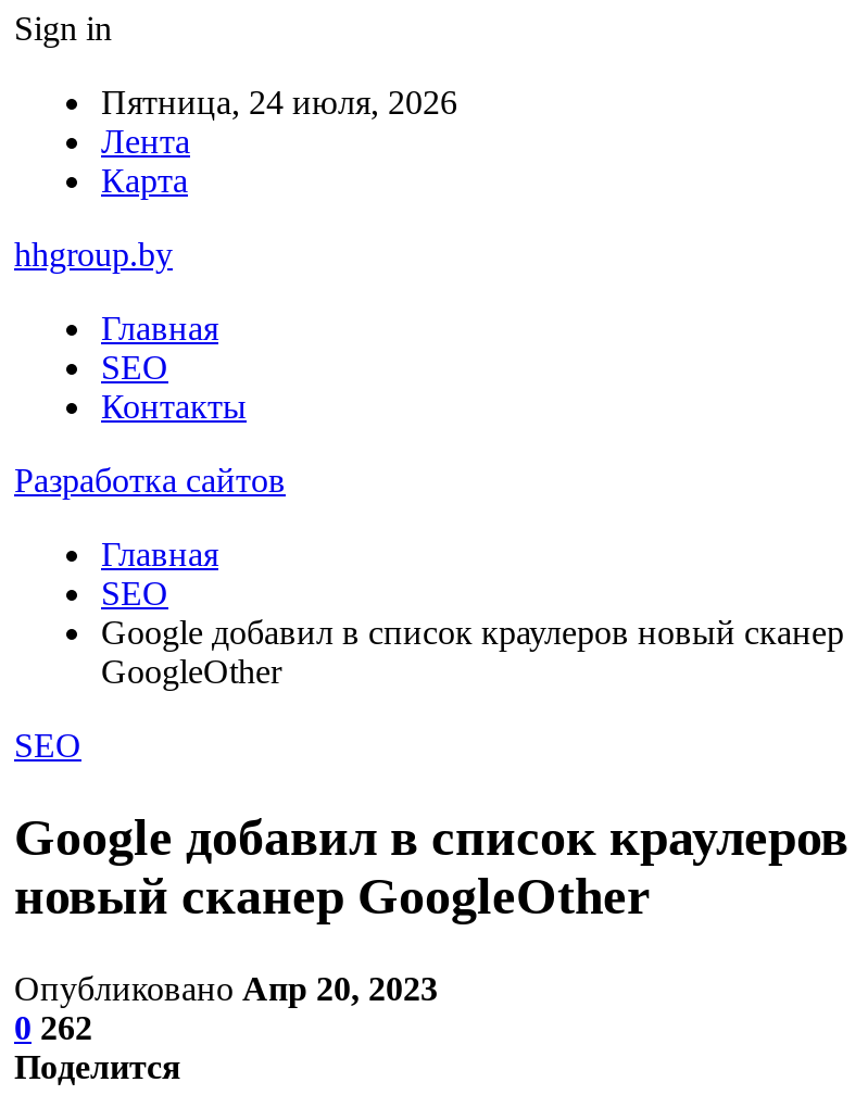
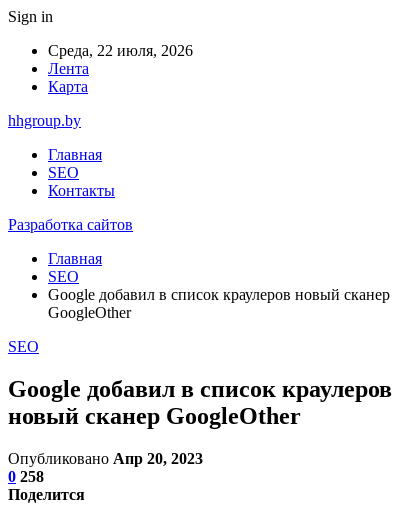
[101,84,457,121] Пятница, 24 июля, 2026 -> [48,42,193,59] Среда, 22 июля, 2026
[14,1009,92,1046] 0 262 -> [8,468,44,485] 0 258

